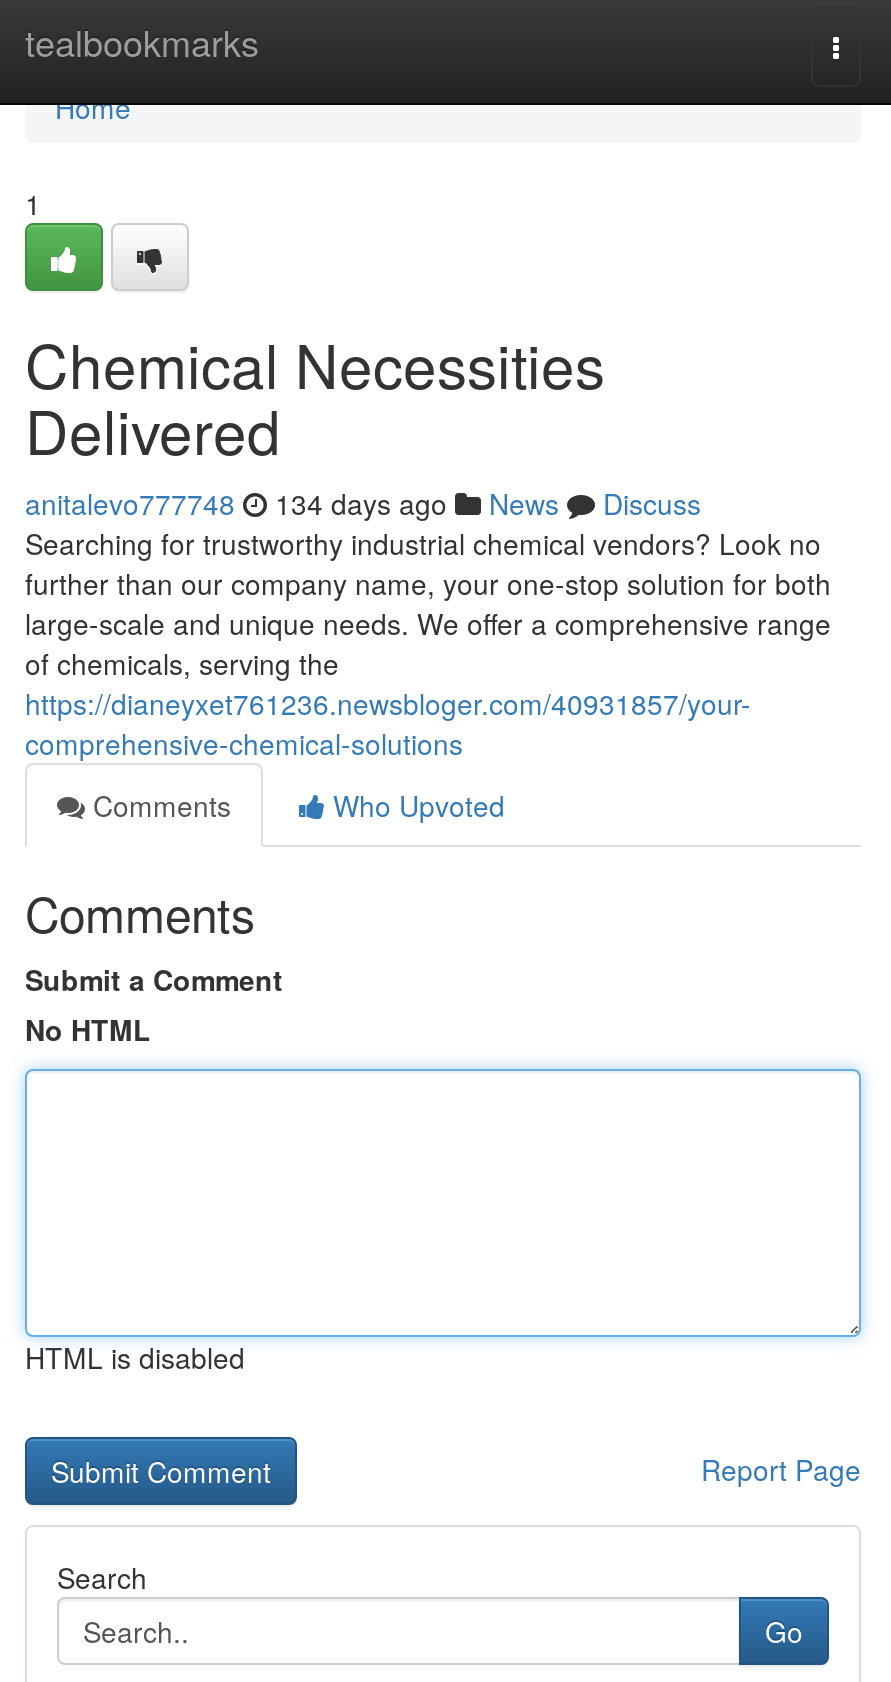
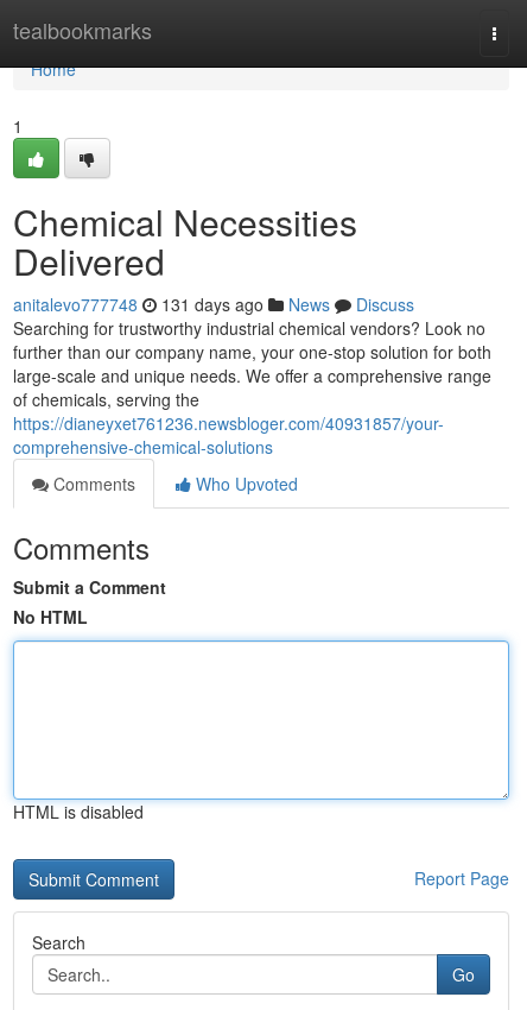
[25,483,701,523] anitalevo777748 134 days ago News Discuss -> [13,292,414,316] anitalevo777748 131 days ago News Discuss

